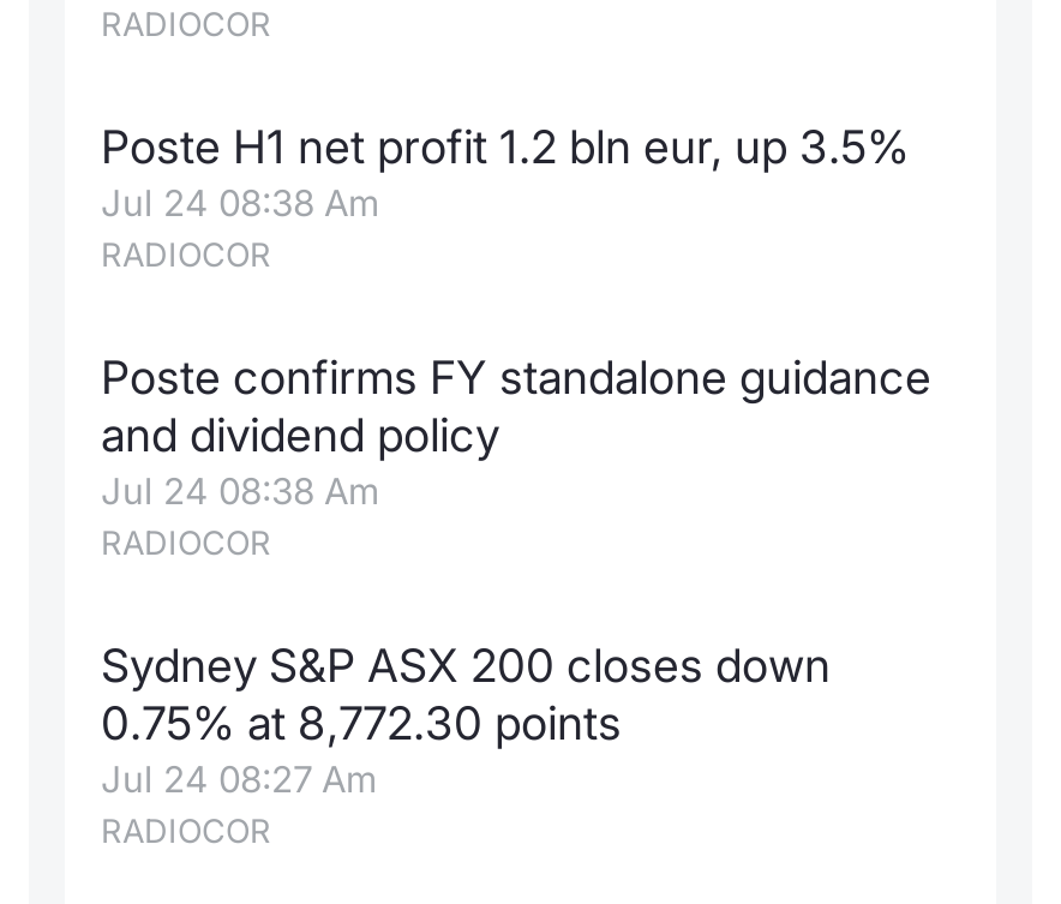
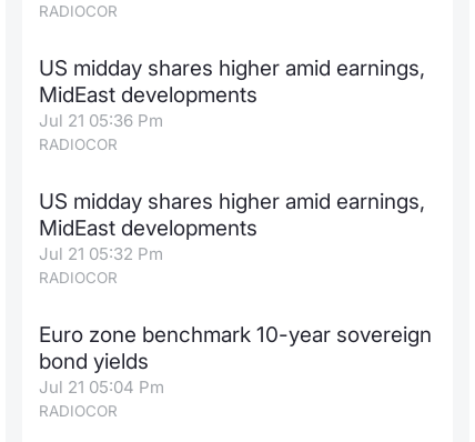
[101,120,910,226] Poste H1 net profit 1.2 bln eur, up 3.5% | Jul 24 08:38 Am -> [39,56,425,131] US midday shares higher amid earnings, | MidEast developments | Jul 21 05:36 Pm
[101,351,931,514] Poste confirms FY standalone guidance | and dividend policy | Jul 24 08:38 Am -> [39,189,425,264] US midday shares higher amid earnings, | MidEast developments | Jul 21 05:32 Pm
[101,639,831,802] Sydney S&P ASX 200 closes down | 0.75% at 8,772.30 points | Jul 24 08:27 Am -> [39,322,432,398] Euro zone benchmark 10-year sovereign | bond yields | Jul 21 05:04 Pm

